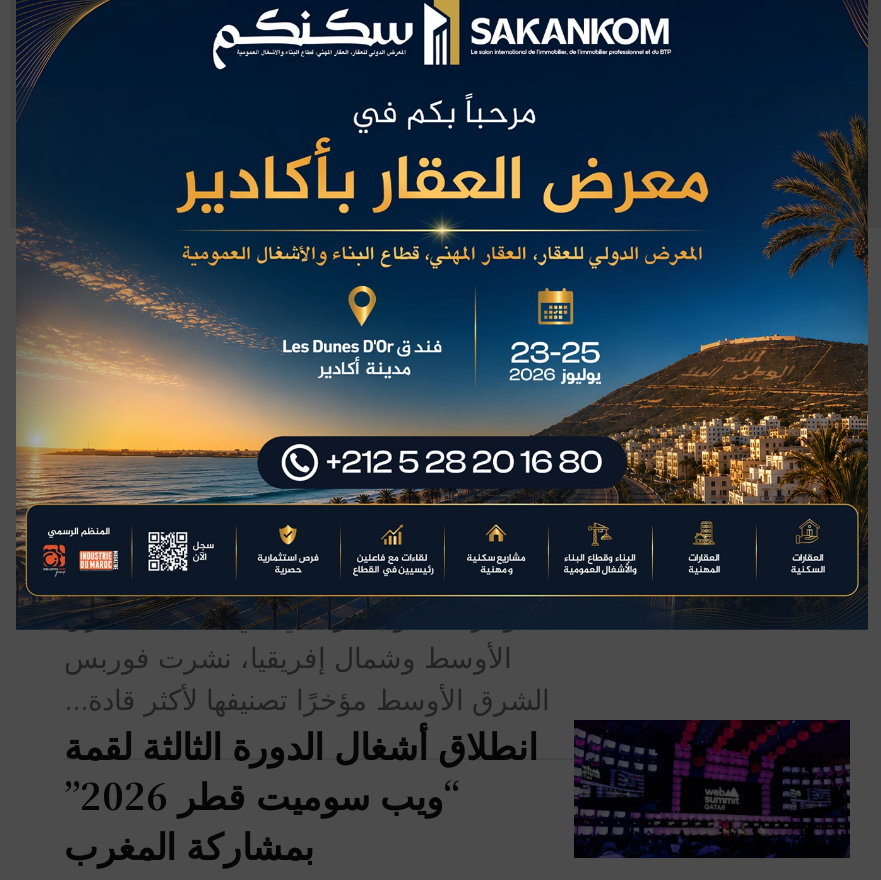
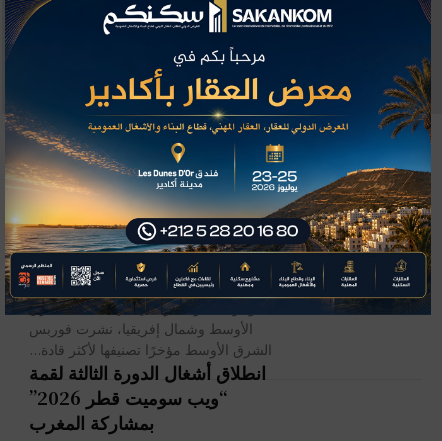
[574,720,850,858] [image] -> none

